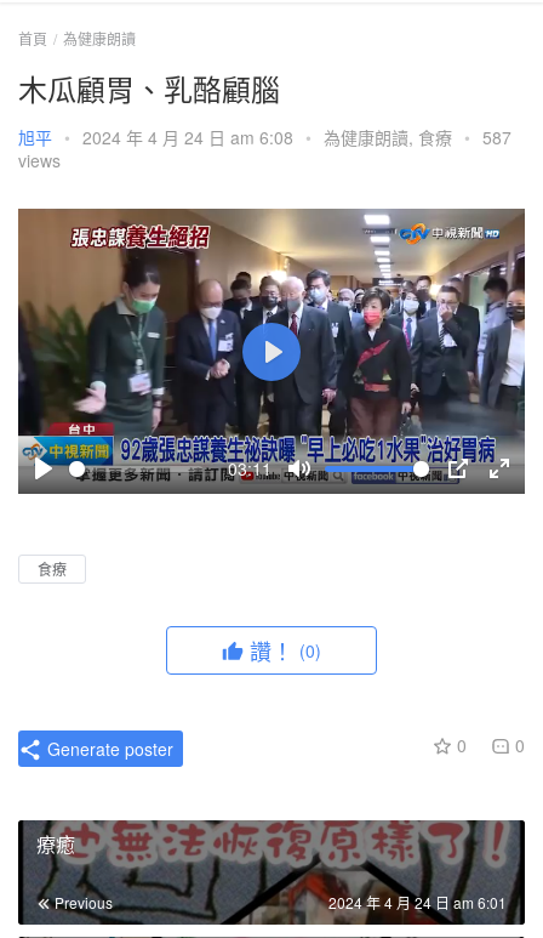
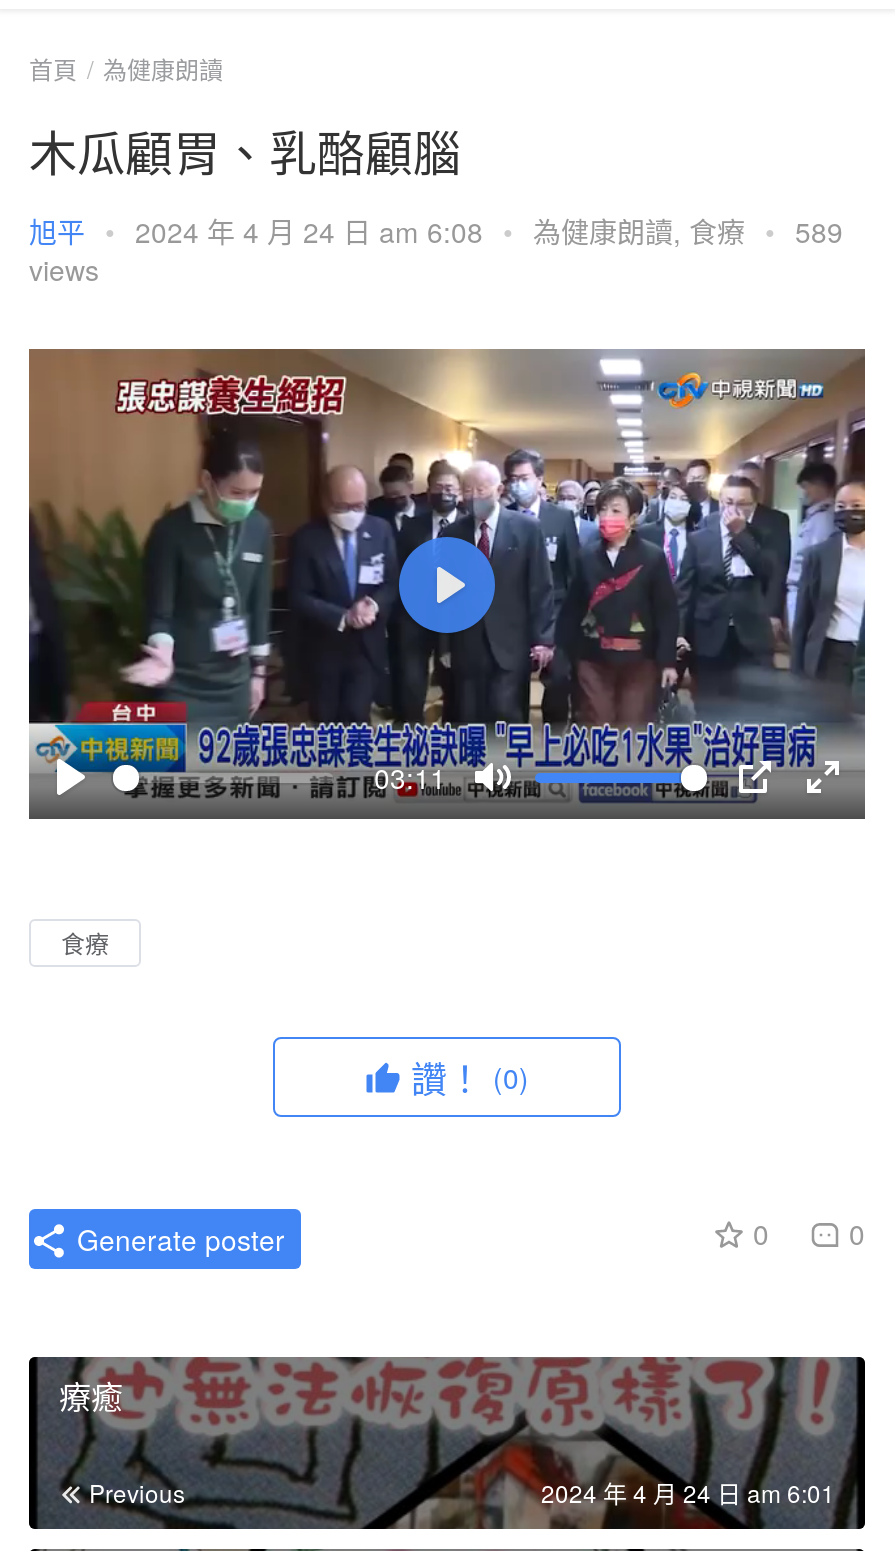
[18,125,511,149] 旭平 • 2024 年 4 月 24 日 am 6:08 • 為健康朗讀,食療 • 587 -> [29,211,843,251] 旭平 • 2024 年 4 月 24 日 am 6:08 • 為健康朗讀,食療 • 589

